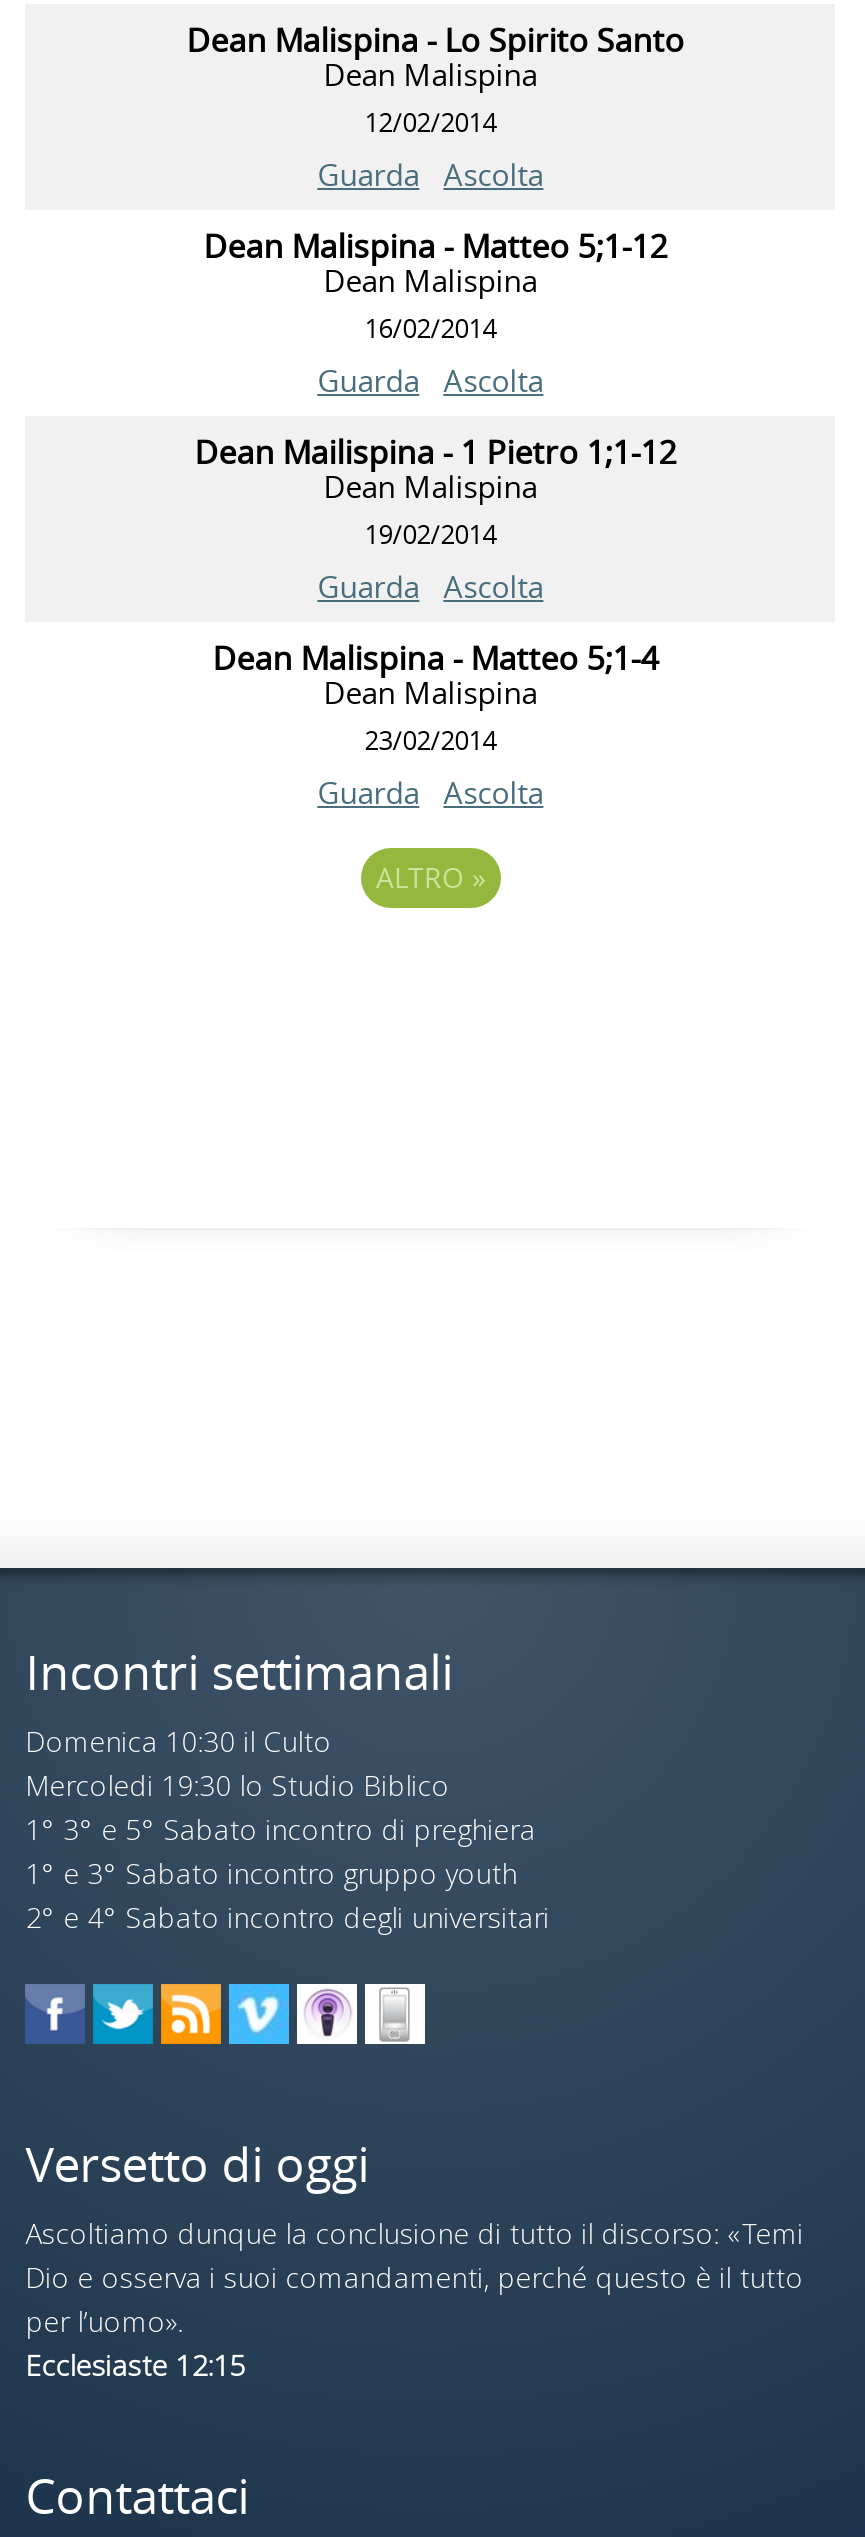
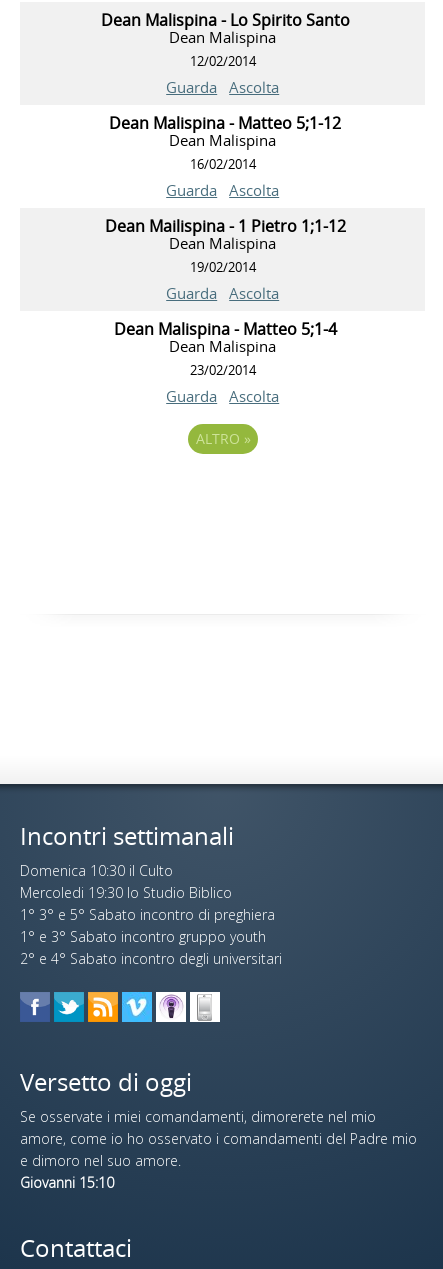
[25,2213,803,2383] Ascoltiamo dunque la conclusione di tutto il discorso: «Temi | Dio e osserva i suoi comandamenti, perché questo è il tutto | per l’uomo». | Ecclesiaste 12:15 -> [20,1107,417,1192] Se osservate i miei comandamenti, dimorerete nel mio | amore, come io ho osservato i comandamenti del Padre mio | e dimoro nel suo amore. | Giovanni 15:10

